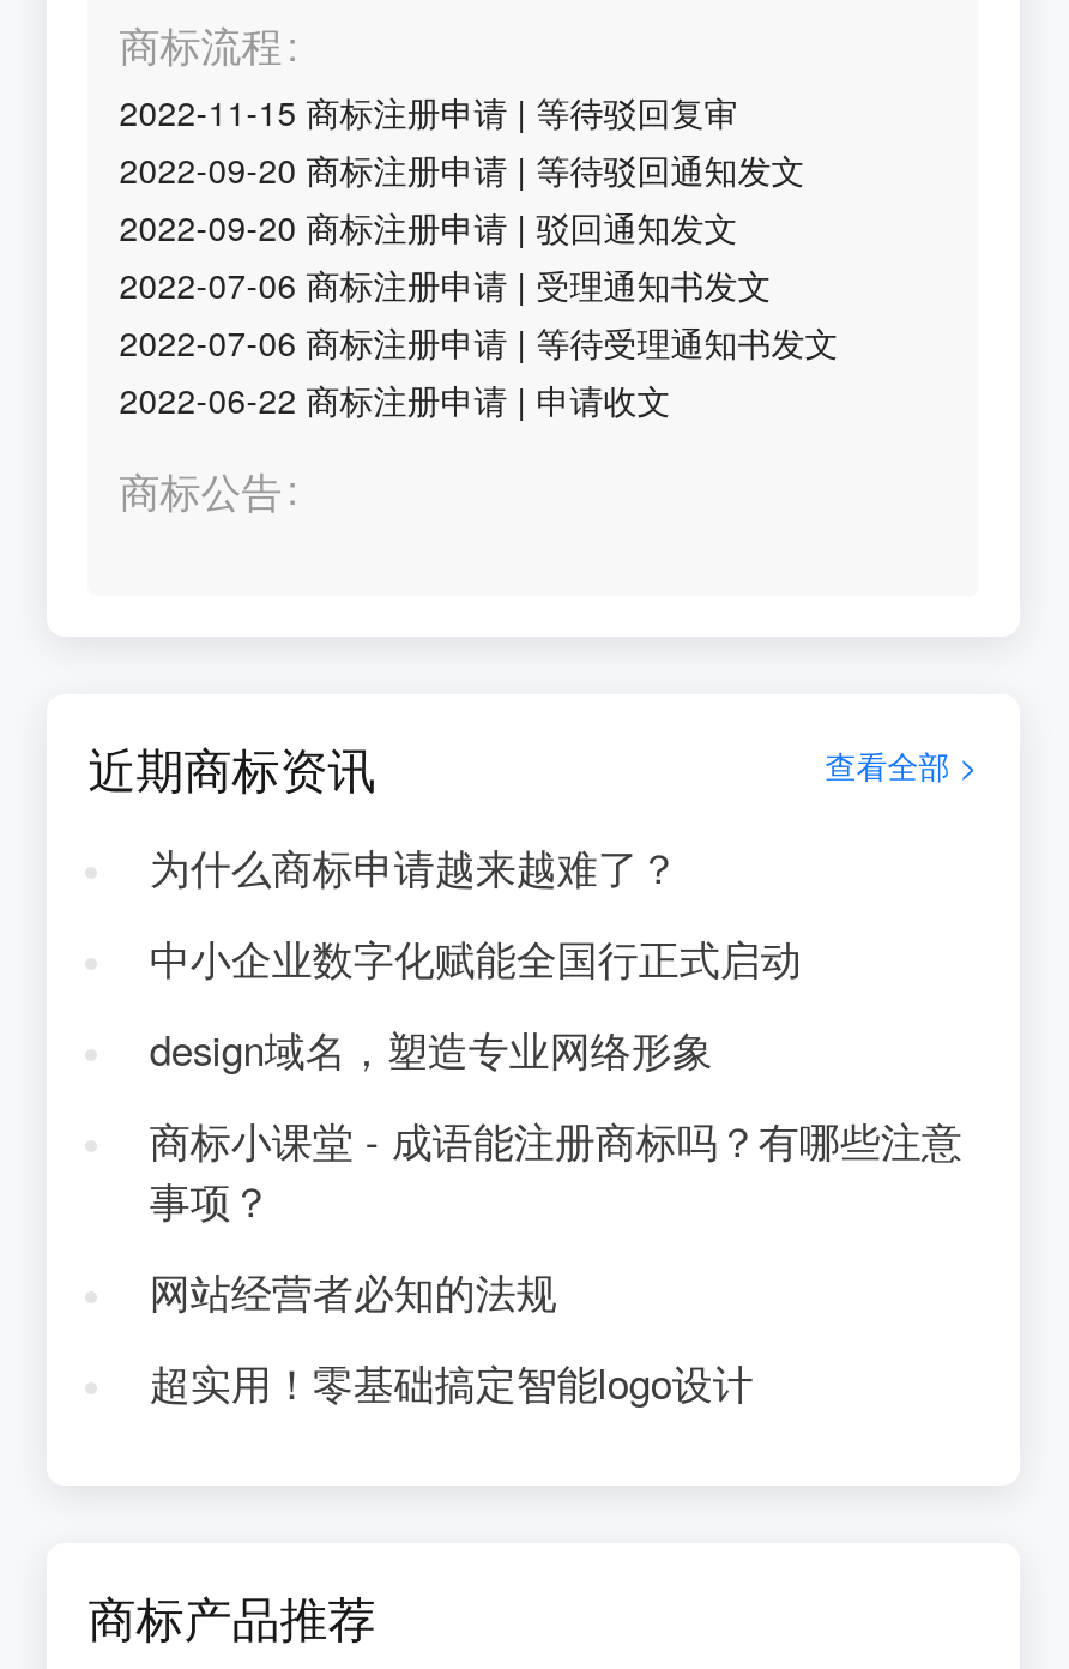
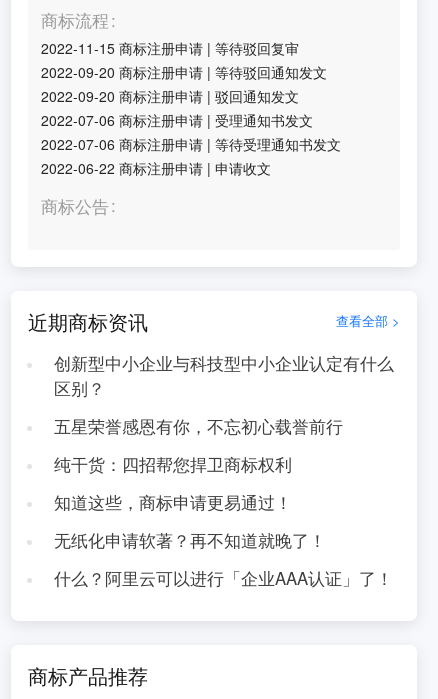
[149,838,679,896] 为什么商标申请越来越难了？ -> [54,351,394,400] 创新型中小企业与科技型中小企业认定有什么 | 区别？
[149,929,801,987] 中小企业数字化赋能全国行正式启动 -> [54,414,343,438] 五星荣誉感恩有你，不忘初心载誉前行
[149,1020,713,1078] design域名，塑造专业网络形象 -> [54,452,292,476] 纯干货：四招帮您捍卫商标权利
[149,1111,962,1229] 商标小课堂 - 成语能注册商标吗？有哪些注意 | 事项？ -> [54,490,292,514] 知道这些，商标申请更易通过！
[149,1262,557,1320] 网站经营者必知的法规 -> [54,528,326,552] 无纸化申请软著？再不知道就晚了！
[149,1353,753,1411] 超实用！零基础搞定智能logo设计 -> [54,566,393,590] 什么？阿里云可以进行「企业AAA认证」了！

